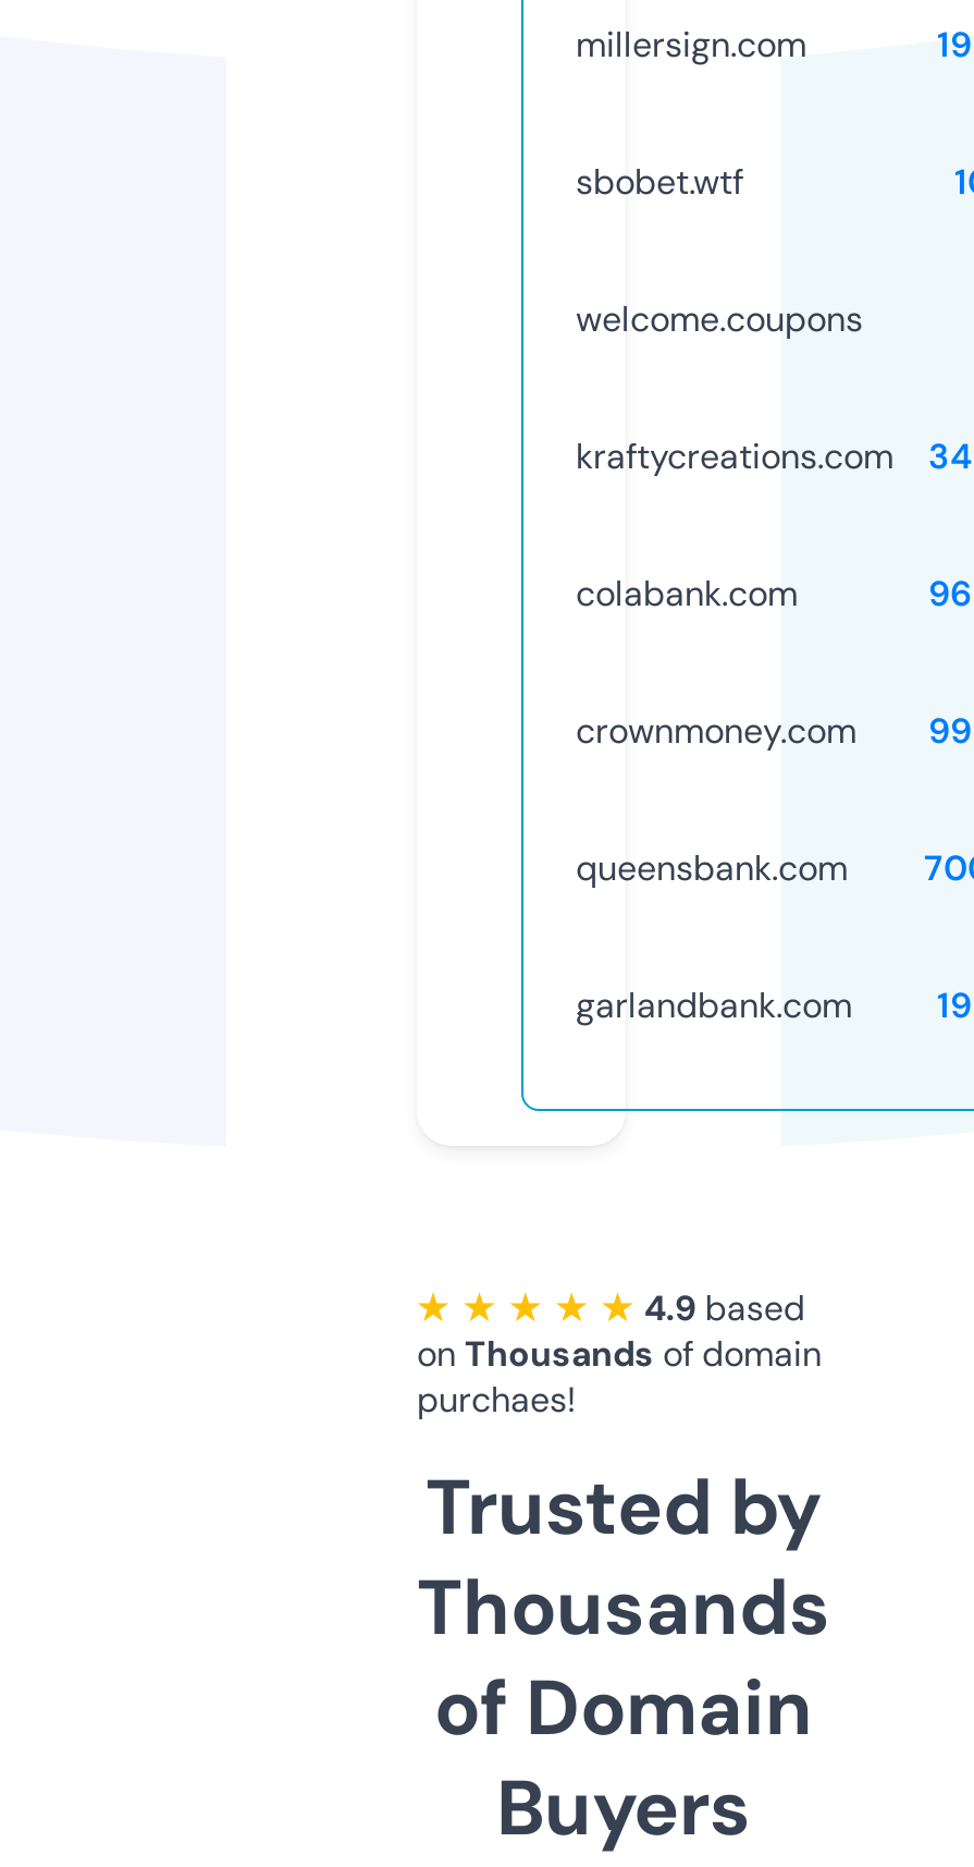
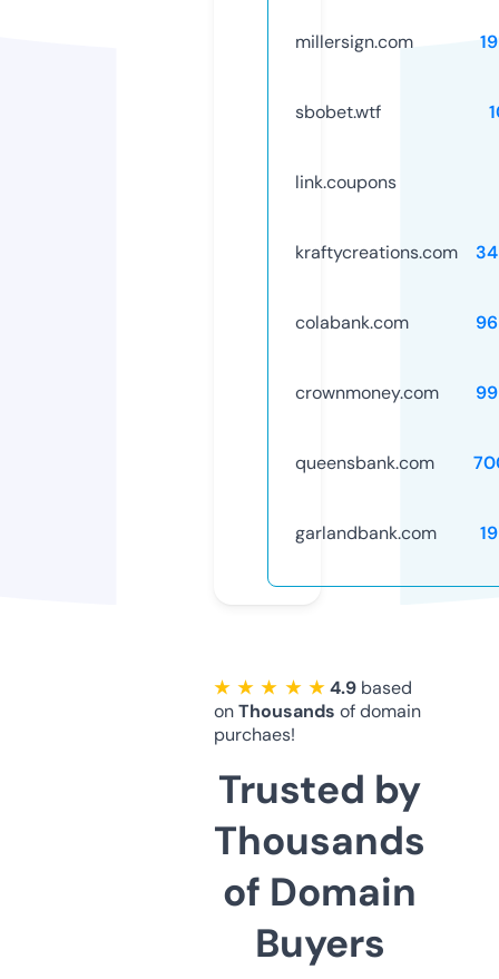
[576,296,863,342] welcome.coupons -> [295,170,397,194] link.coupons

